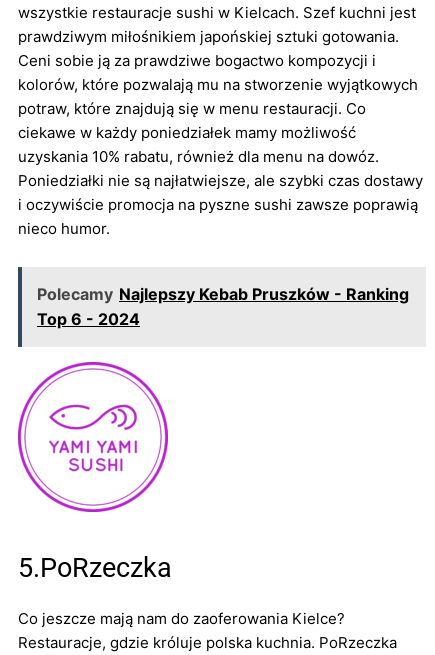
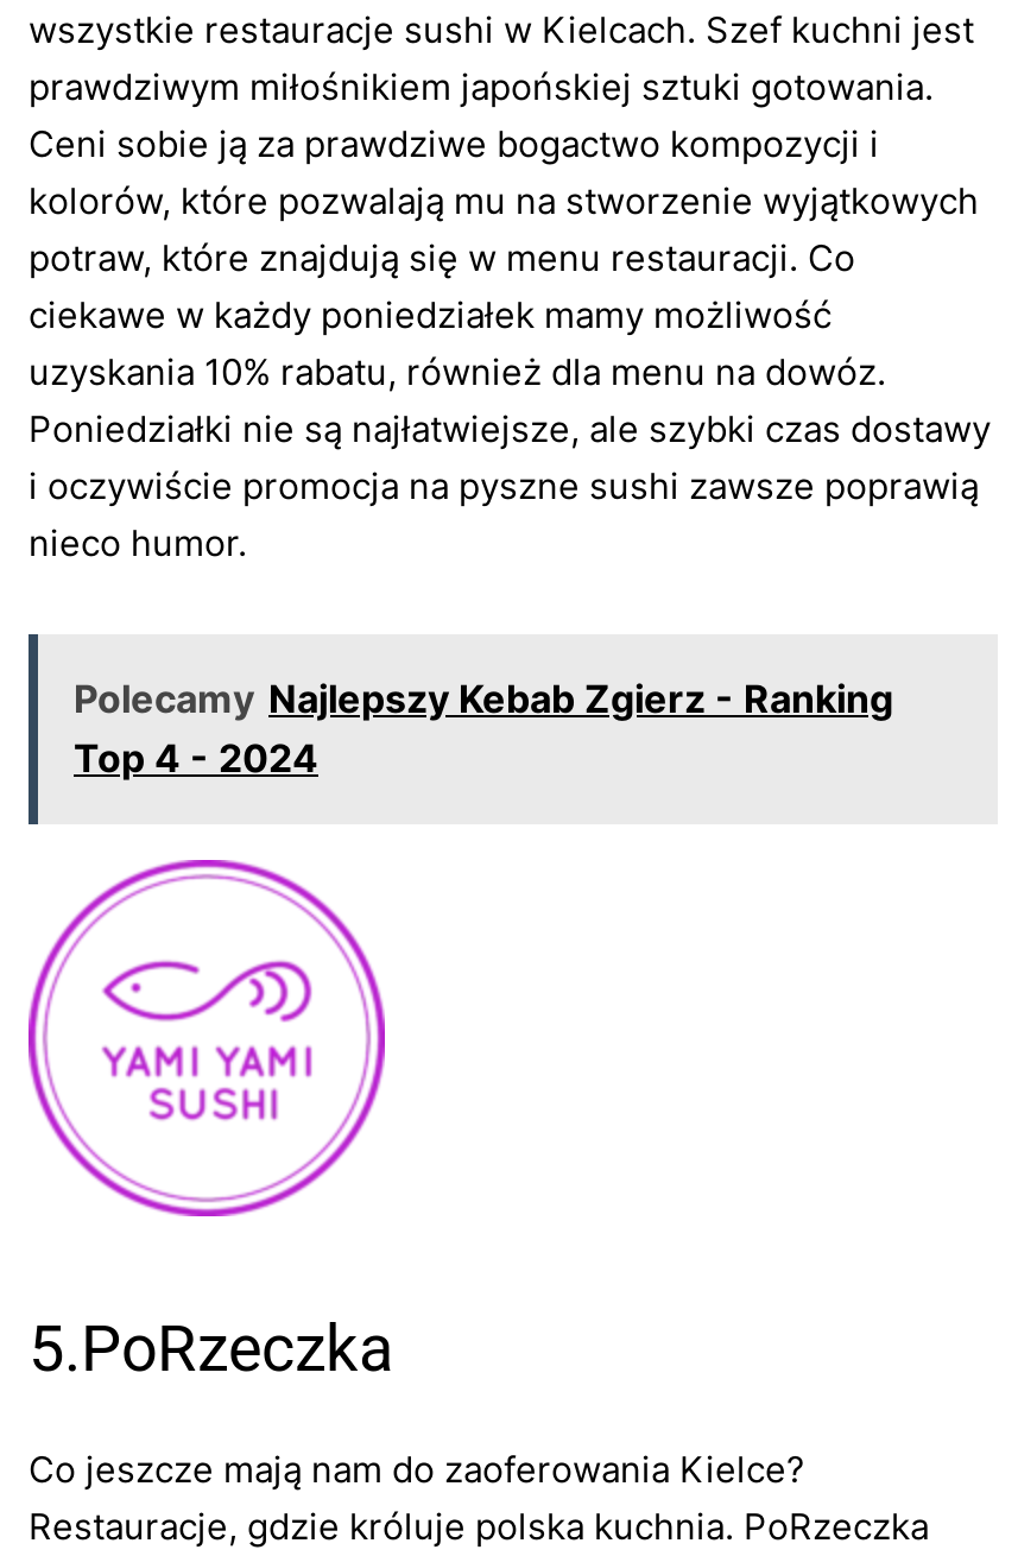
[37,284,409,304] Polecamy Najlepszy Kebab Pruszków - Ranking -> [74,675,893,722] Polecamy Najlepszy Kebab Zgierz - Ranking
[37,309,140,329] Top 6 - 2024 -> [74,734,318,782] Top 4 - 2024

